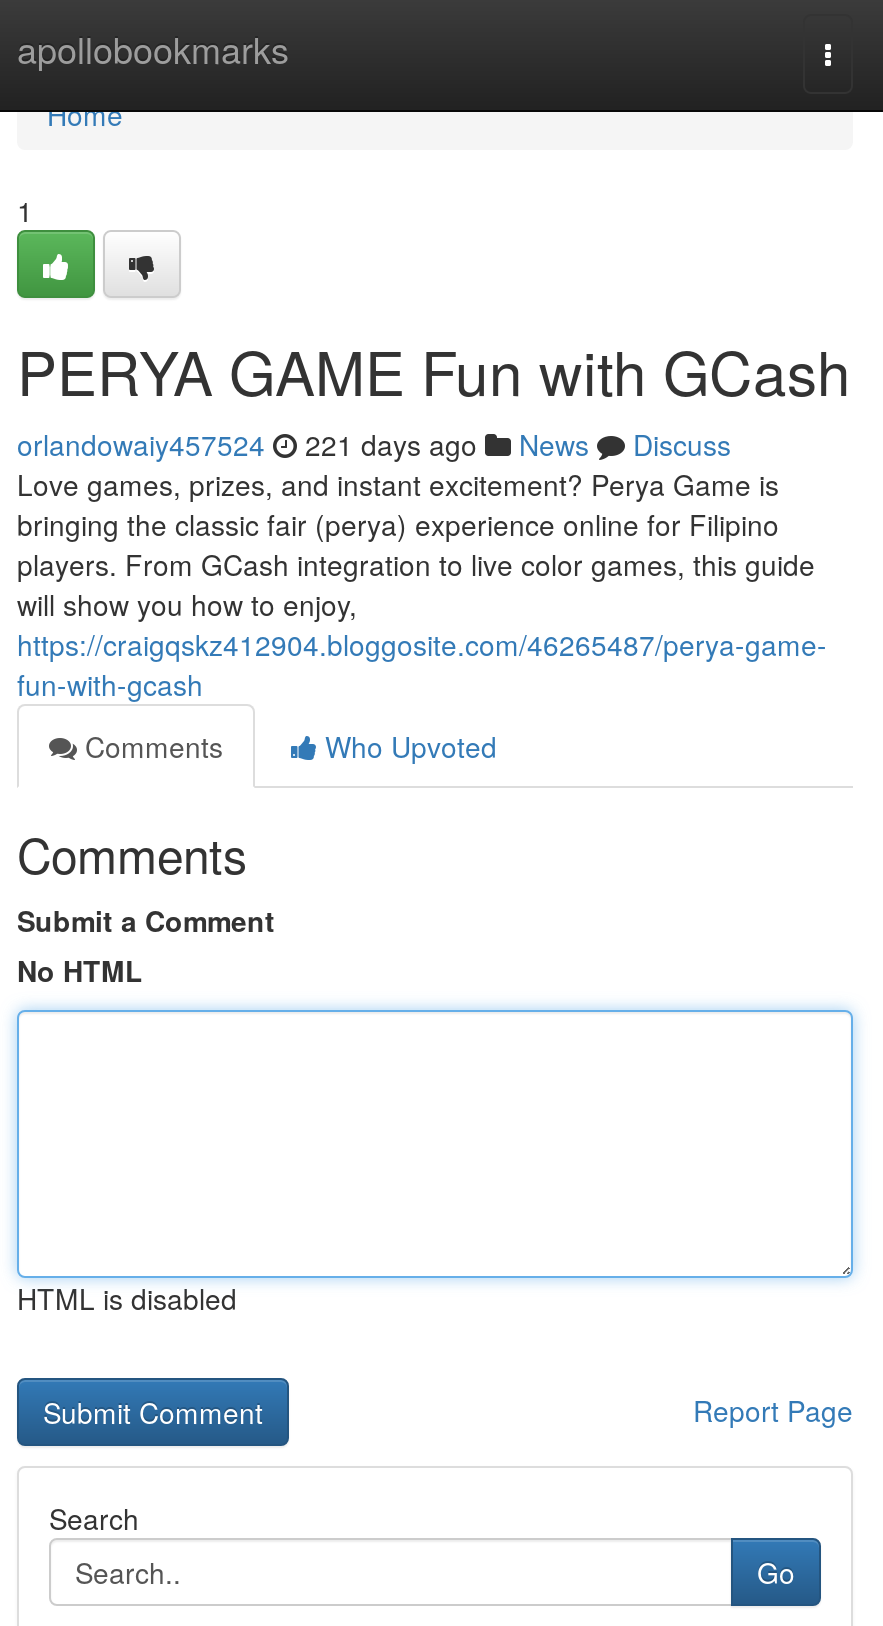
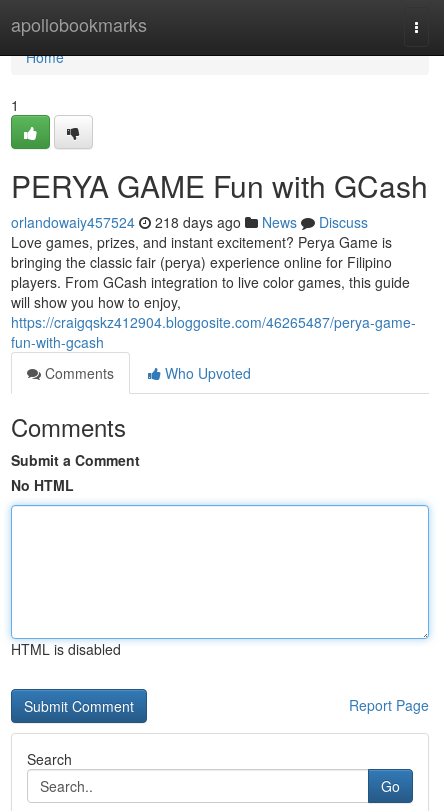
[17,424,731,464] orlandowaiy457524 221 days ago News Discuss -> [11,212,368,232] orlandowaiy457524 218 days ago News Discuss

